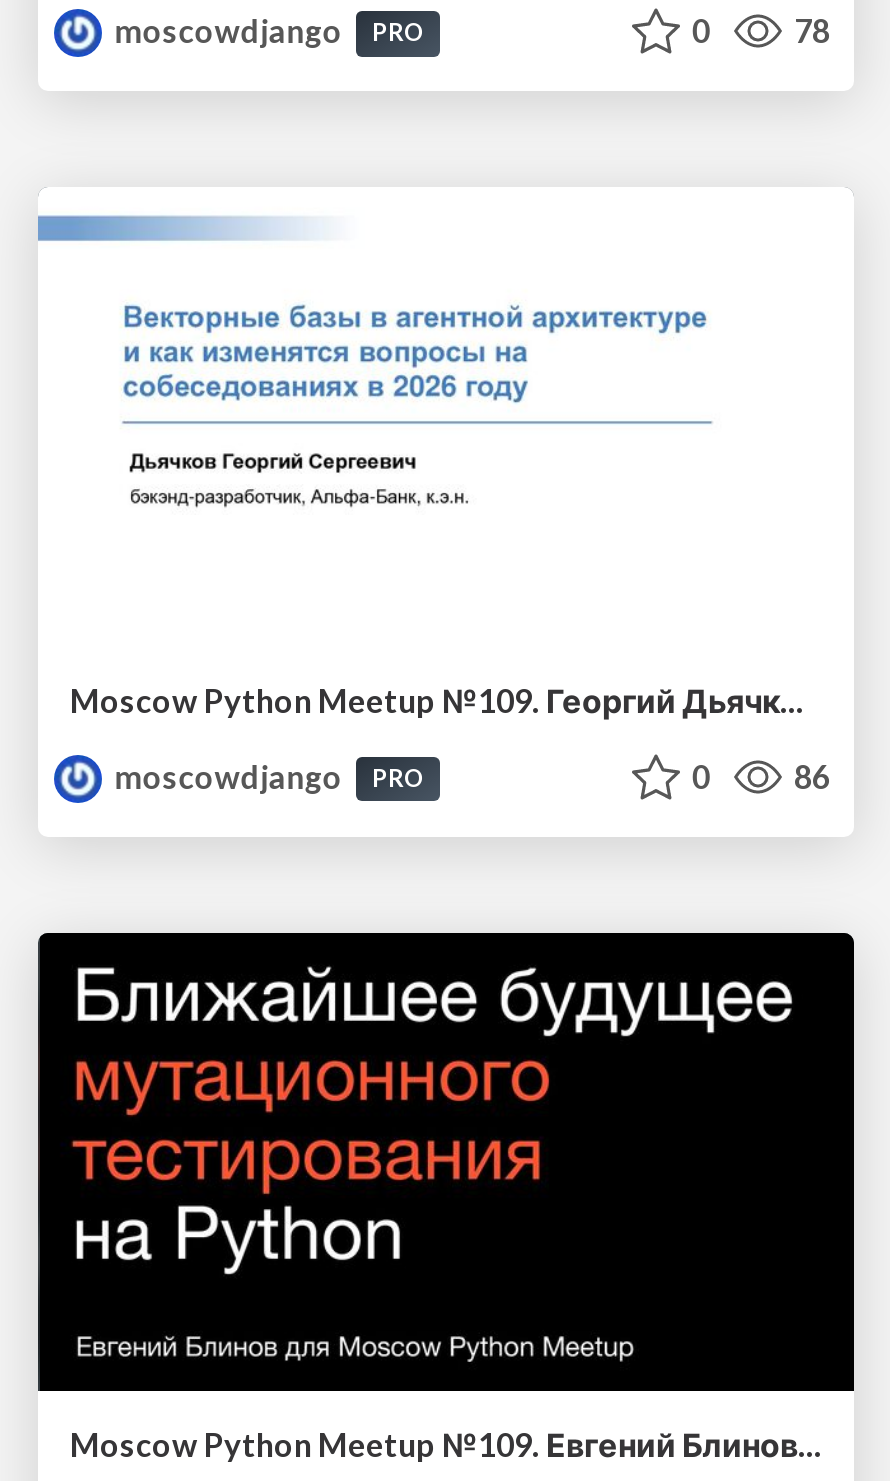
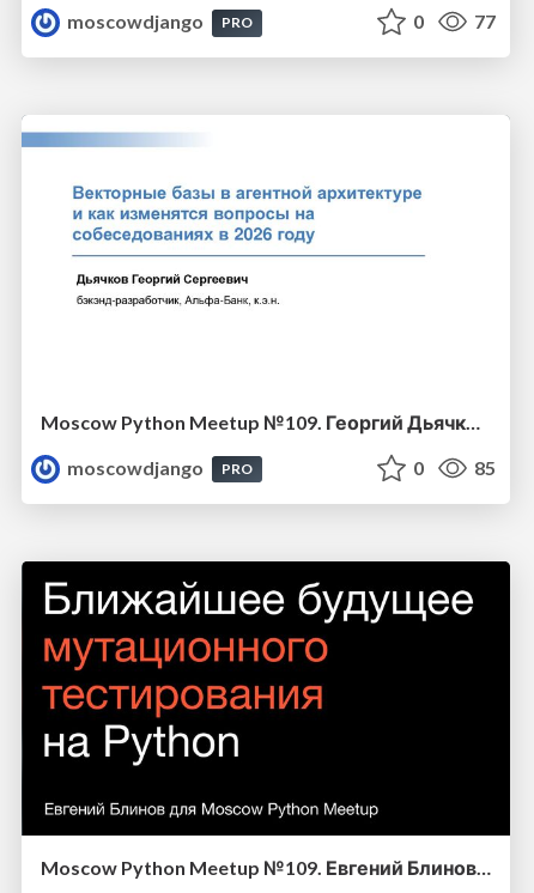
[788,12,830,50] 78 -> [471,10,496,33] 77
[788,757,830,795] 86 -> [471,456,496,479] 85

